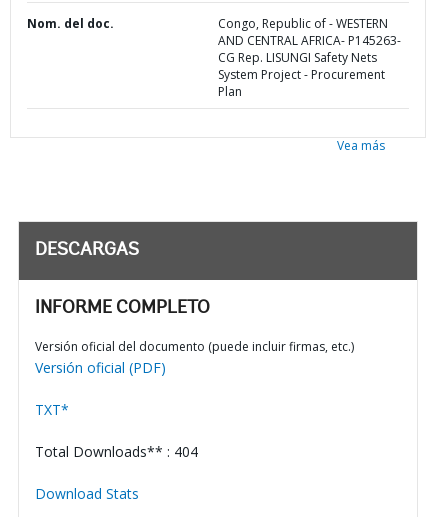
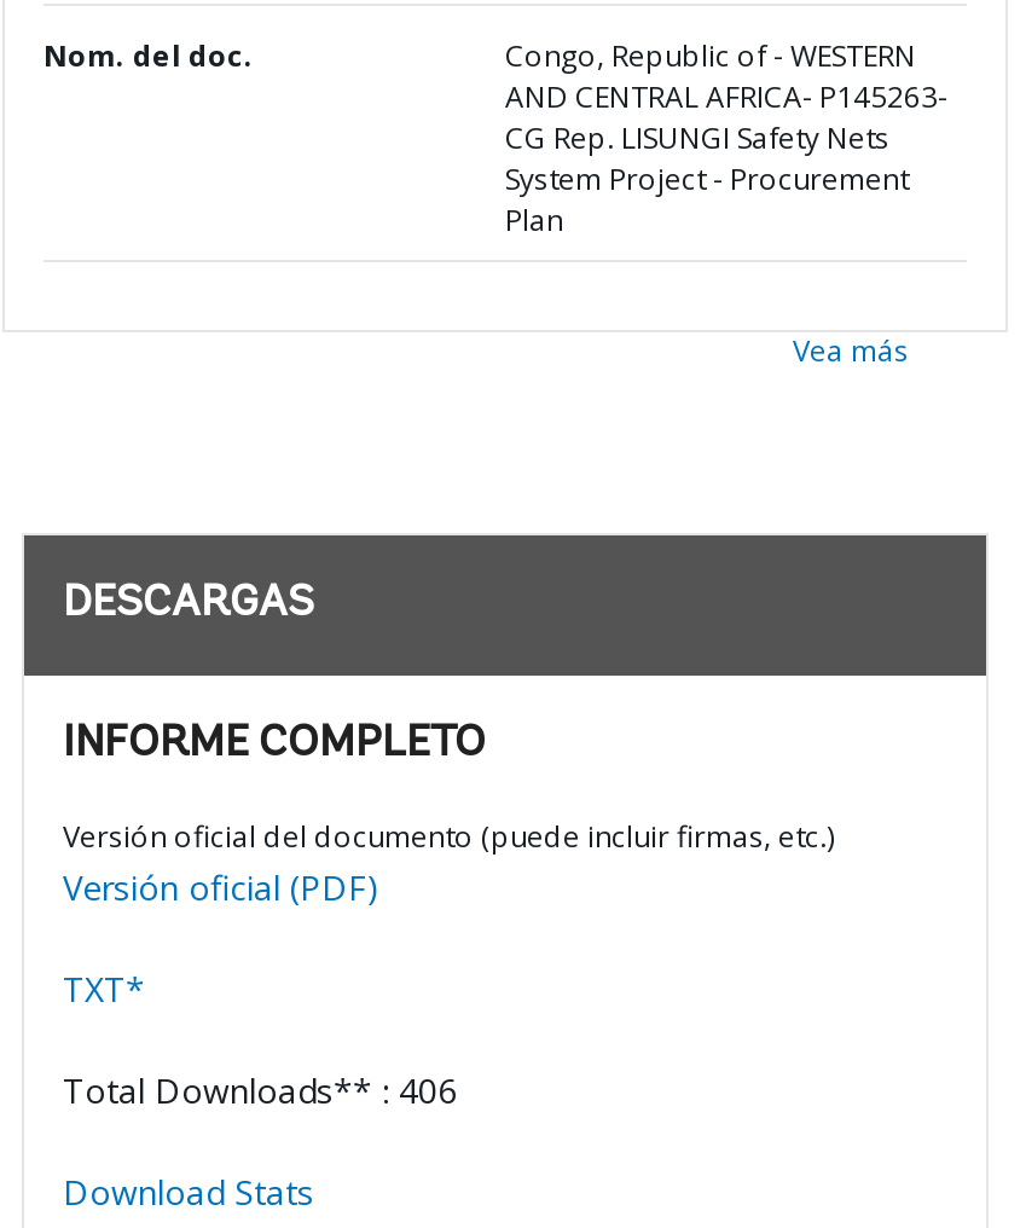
[35,442,198,461] Total Downloads** : 404 -> [63,1067,457,1113] Total Downloads** : 406

